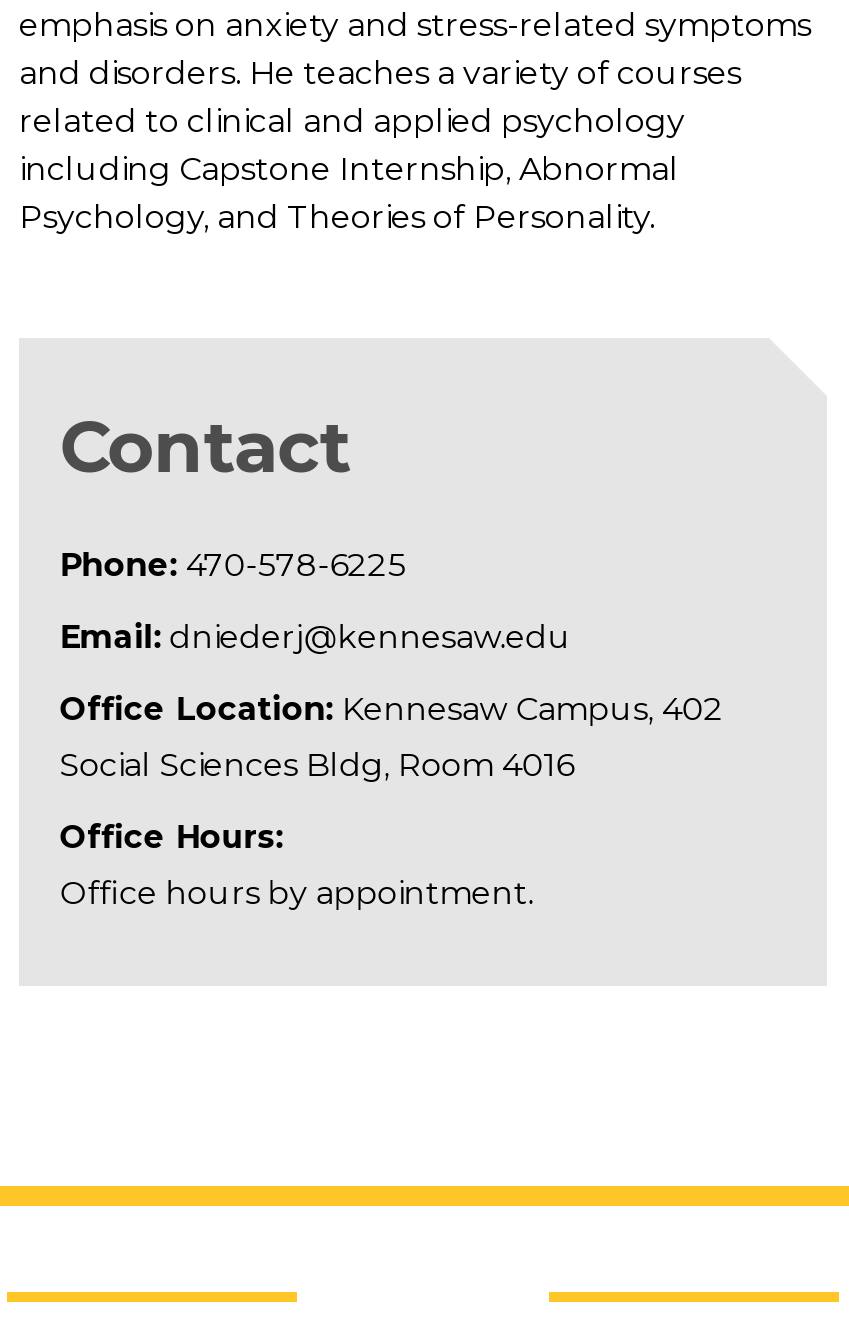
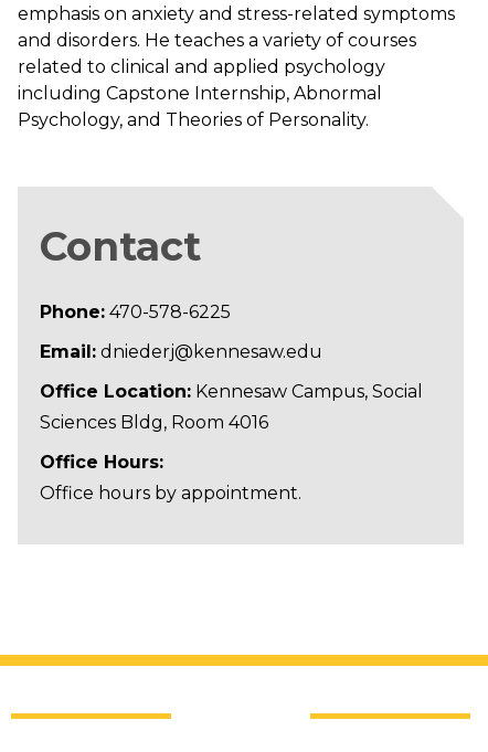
[59,690,723,728] Office Location: Kennesaw Campus, 402 -> [40,381,423,402] Office Location: Kennesaw Campus, Social
[59,746,573,784] Social Sciences Bldg, Room 4016 -> [40,412,269,433] Sciences Bldg, Room 4016

